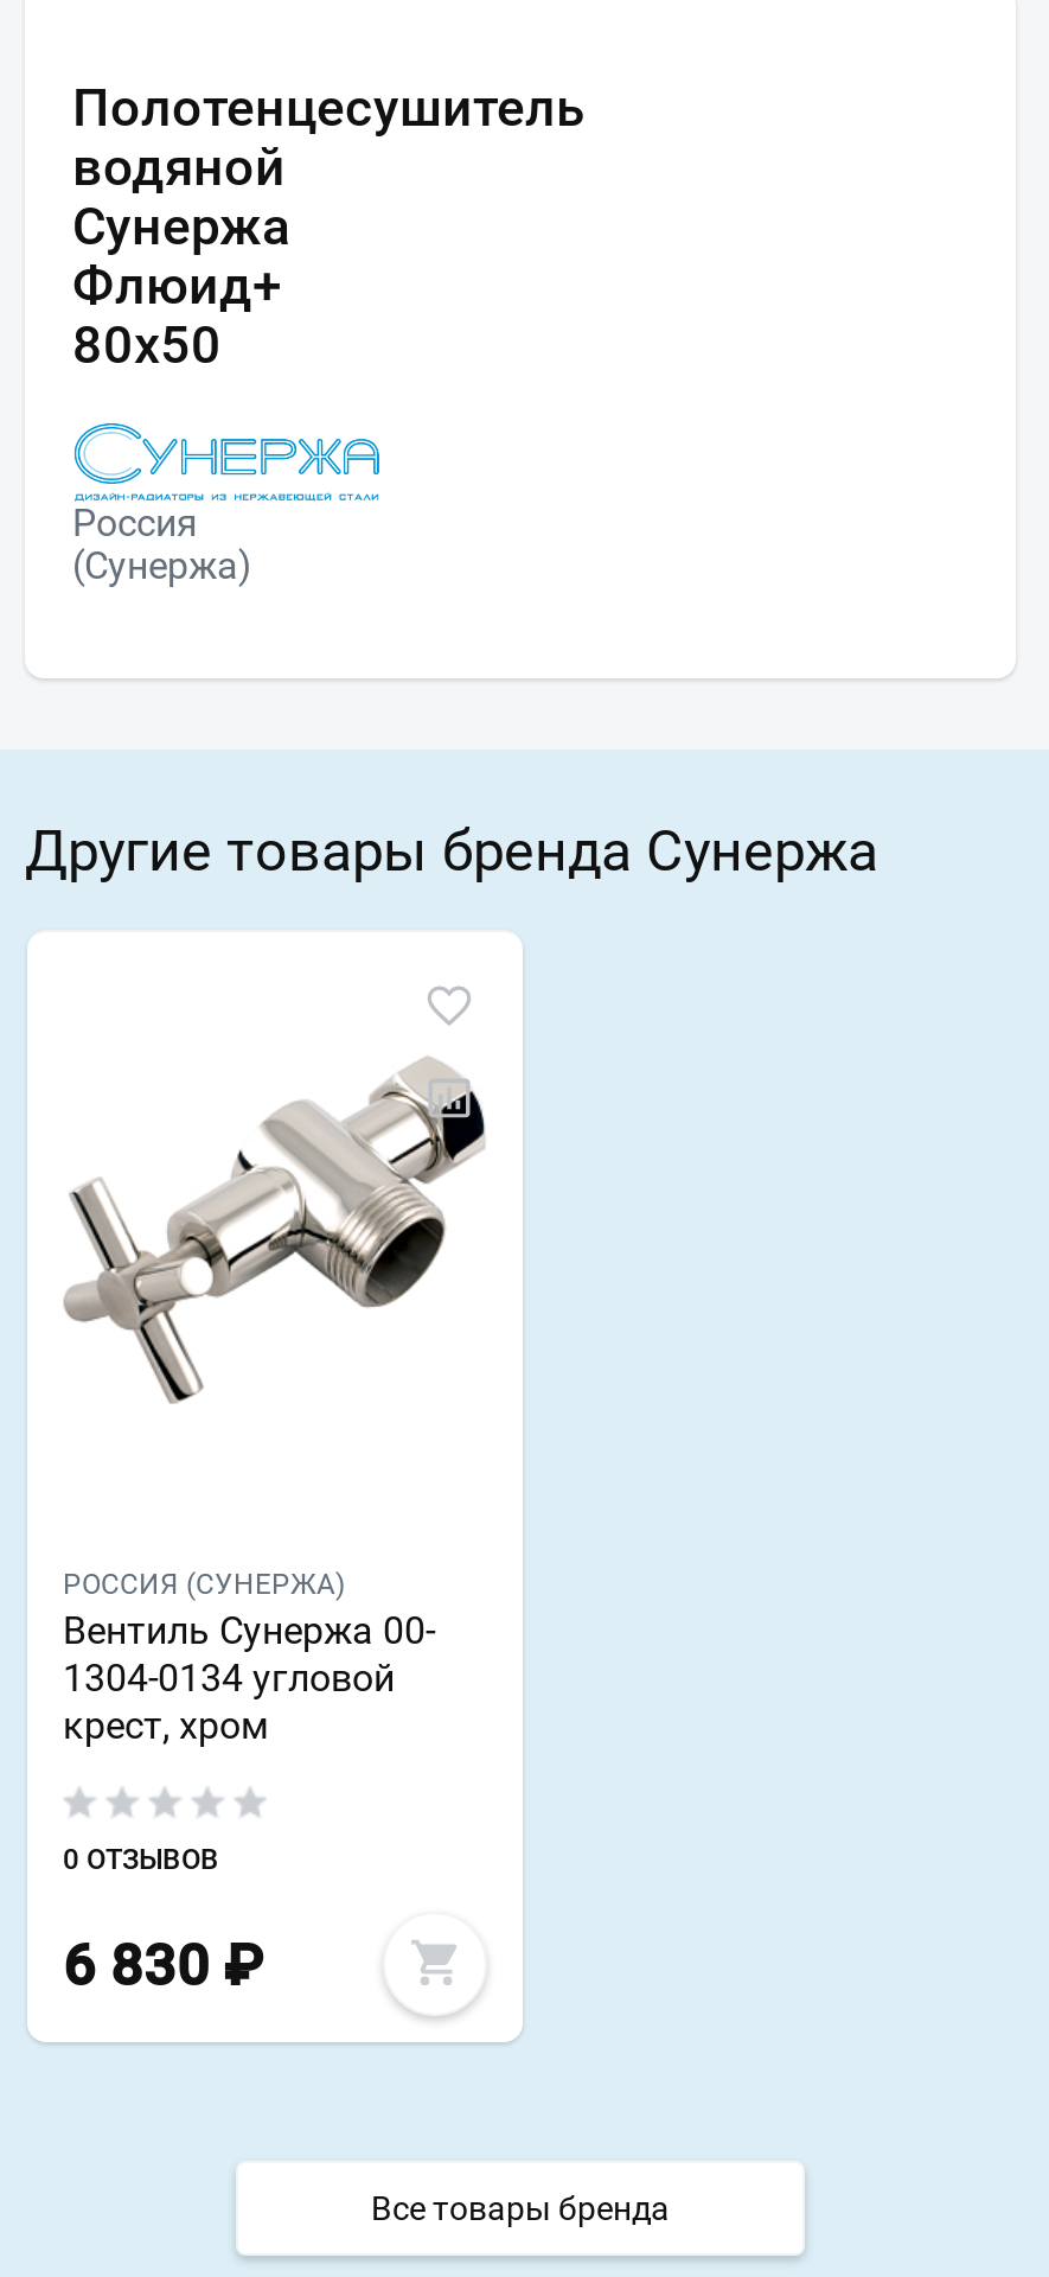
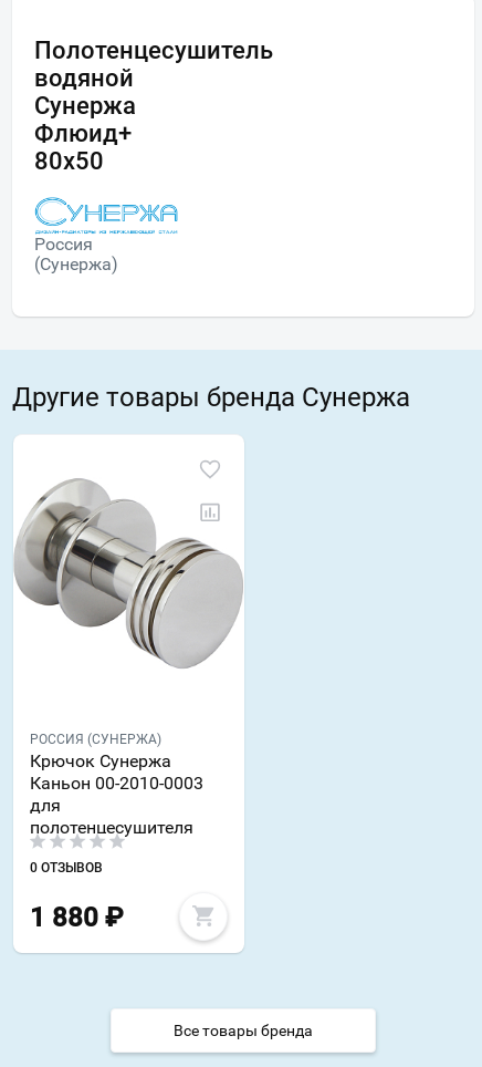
[27,1027,520,1433] [image] -> [13,478,243,670] [image]
[63,1609,435,1749] Вентиль Сунержа 00- | 1304-0134 угловой | крест, хром -> [30,751,203,838] Крючок Сунержа | Каньон 00-2010-0003 | для | полотенцесушителя
[63,1934,262,2001] 6 830 ₽ -> [30,903,123,934] 1 880 ₽

